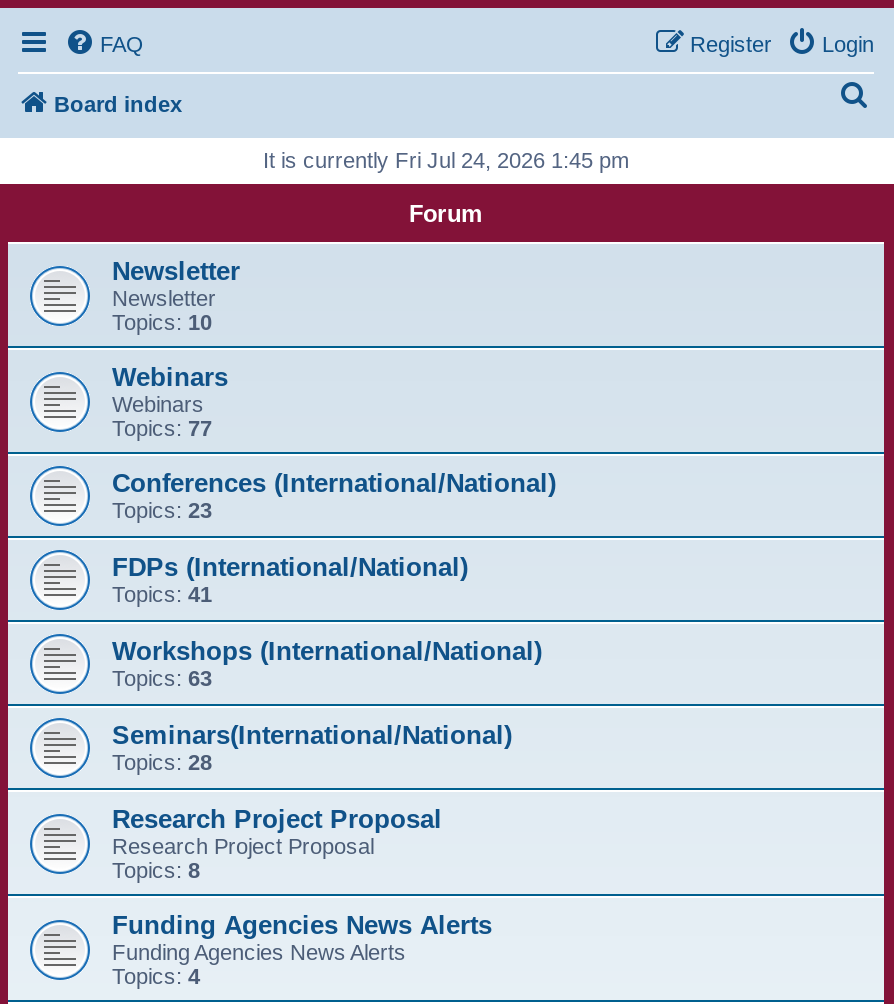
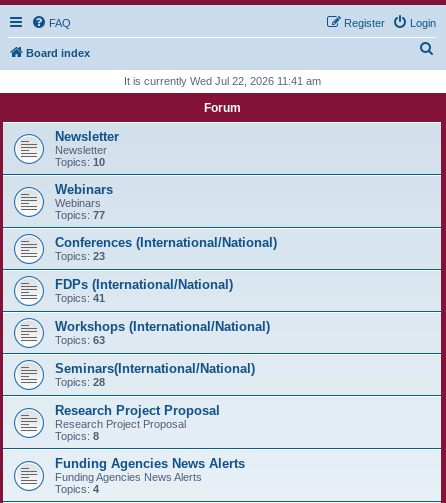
[263,148,629,172] It is currently Fri Jul 24, 2026 1:45 pm -> [123,75,320,87] It is currently Wed Jul 22, 2026 11:41 am

